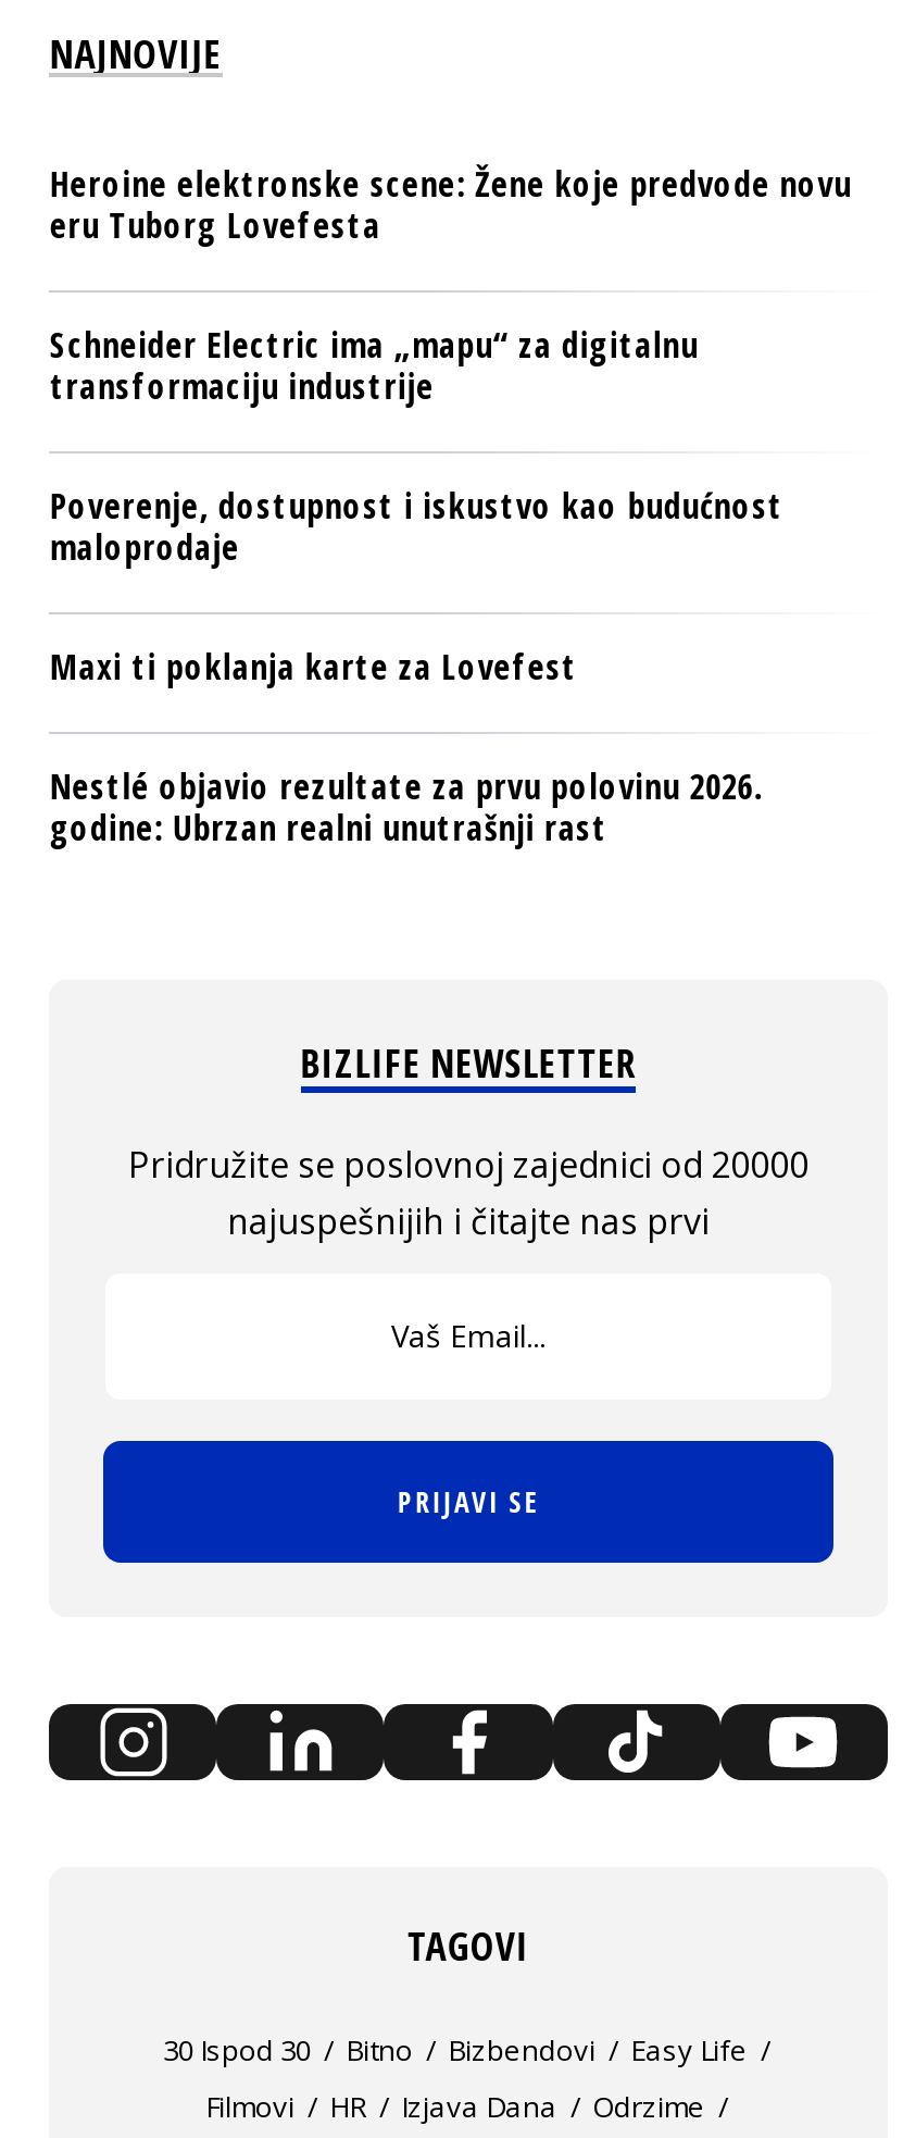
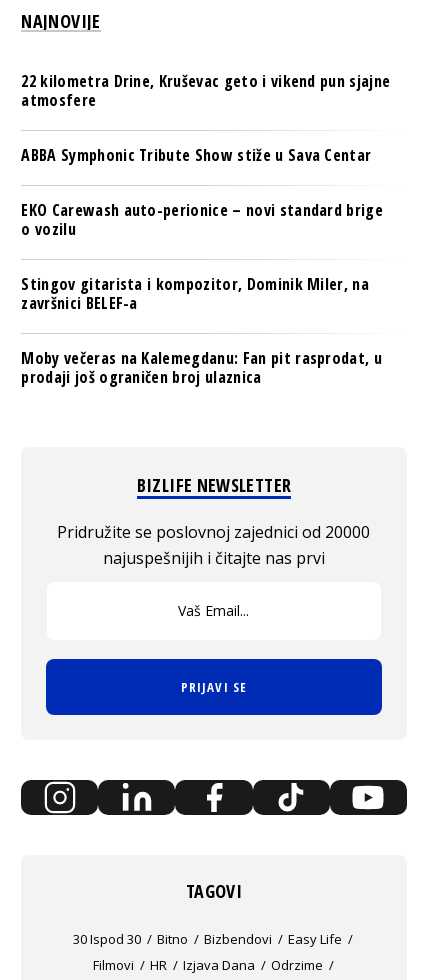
[50,160,852,249] Heroine elektronske scene: Žene koje predvode novu | eru Tuborg Lovefesta -> [21,70,390,111] 22 kilometra Drine, Kruševac geto i vikend pun sjajne | atmosfere
[50,321,698,410] Schneider Electric ima „mapu“ za digitalnu | transformaciju industrije -> [21,144,371,166] ABBA Symphonic Tribute Show stiže u Sava Centar
[50,482,784,571] Poverenje, dostupnost i iskustvo kao budućnost | maloprodaje -> [21,199,383,240] EKO Carewash auto-perionice – novi standard brige | o vozilu
[50,643,577,691] Maxi ti poklanja karte za Lovefest -> [21,273,369,314] Stingov gitarista i kompozitor, Dominik Miler, na | završnici BELEF-a
[50,763,763,852] Nestlé objavio rezultate za prvu polovinu 2026. | godine: Ubrzan realni unutrašnji rast -> [21,347,382,388] Moby večeras na Kalemegdanu: Fan pit rasprodat, u | prodaji još ograničen broj ulaznica

